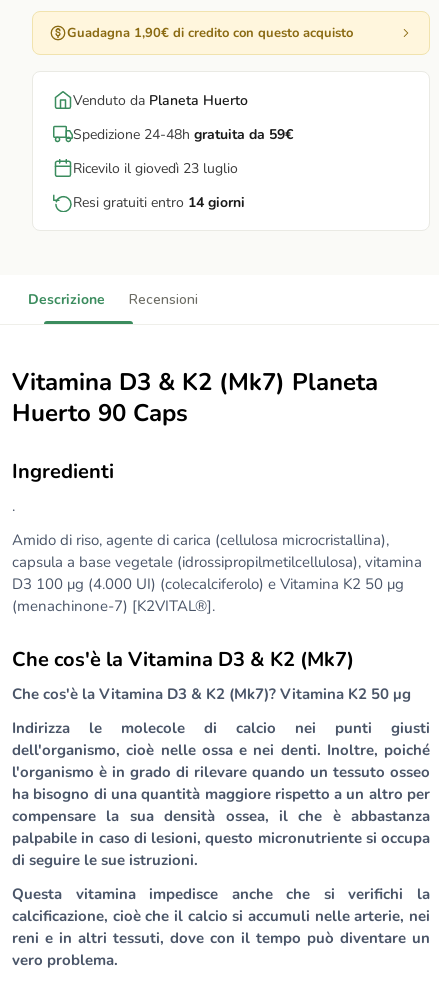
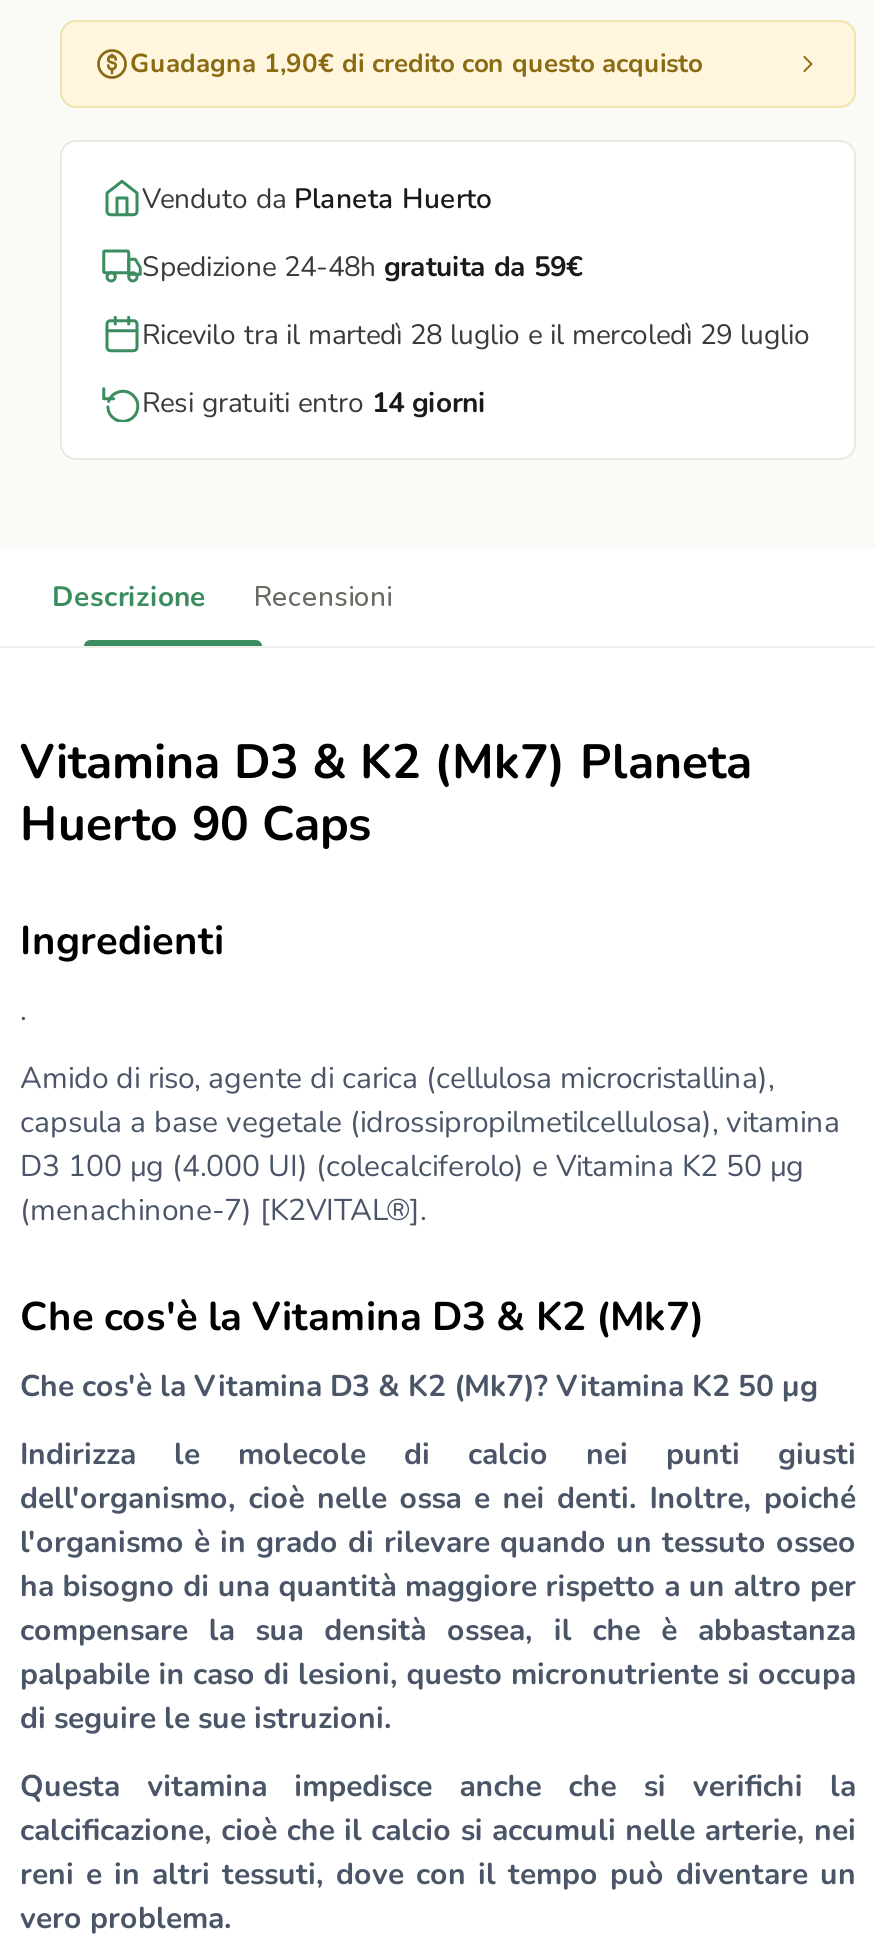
[73,159,238,178] Ricevilo il giovedì 23 luglio -> [142,315,810,353] Ricevilo tra il martedì 28 luglio e il mercoledì 29 luglio

